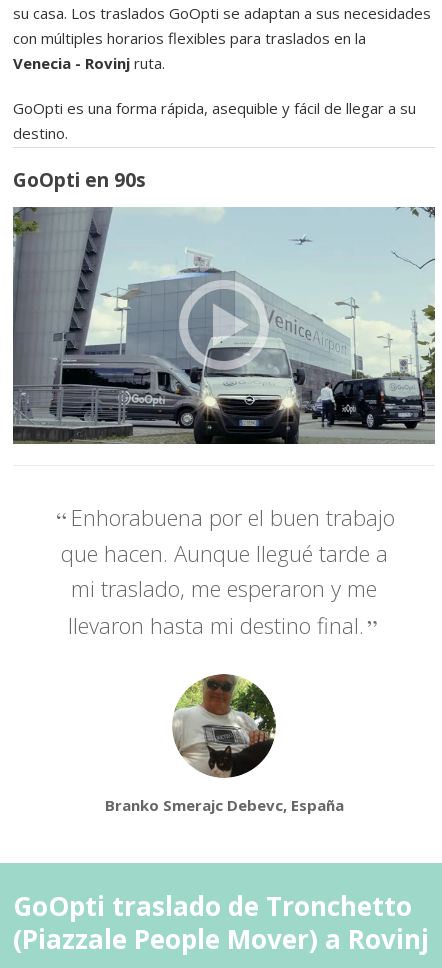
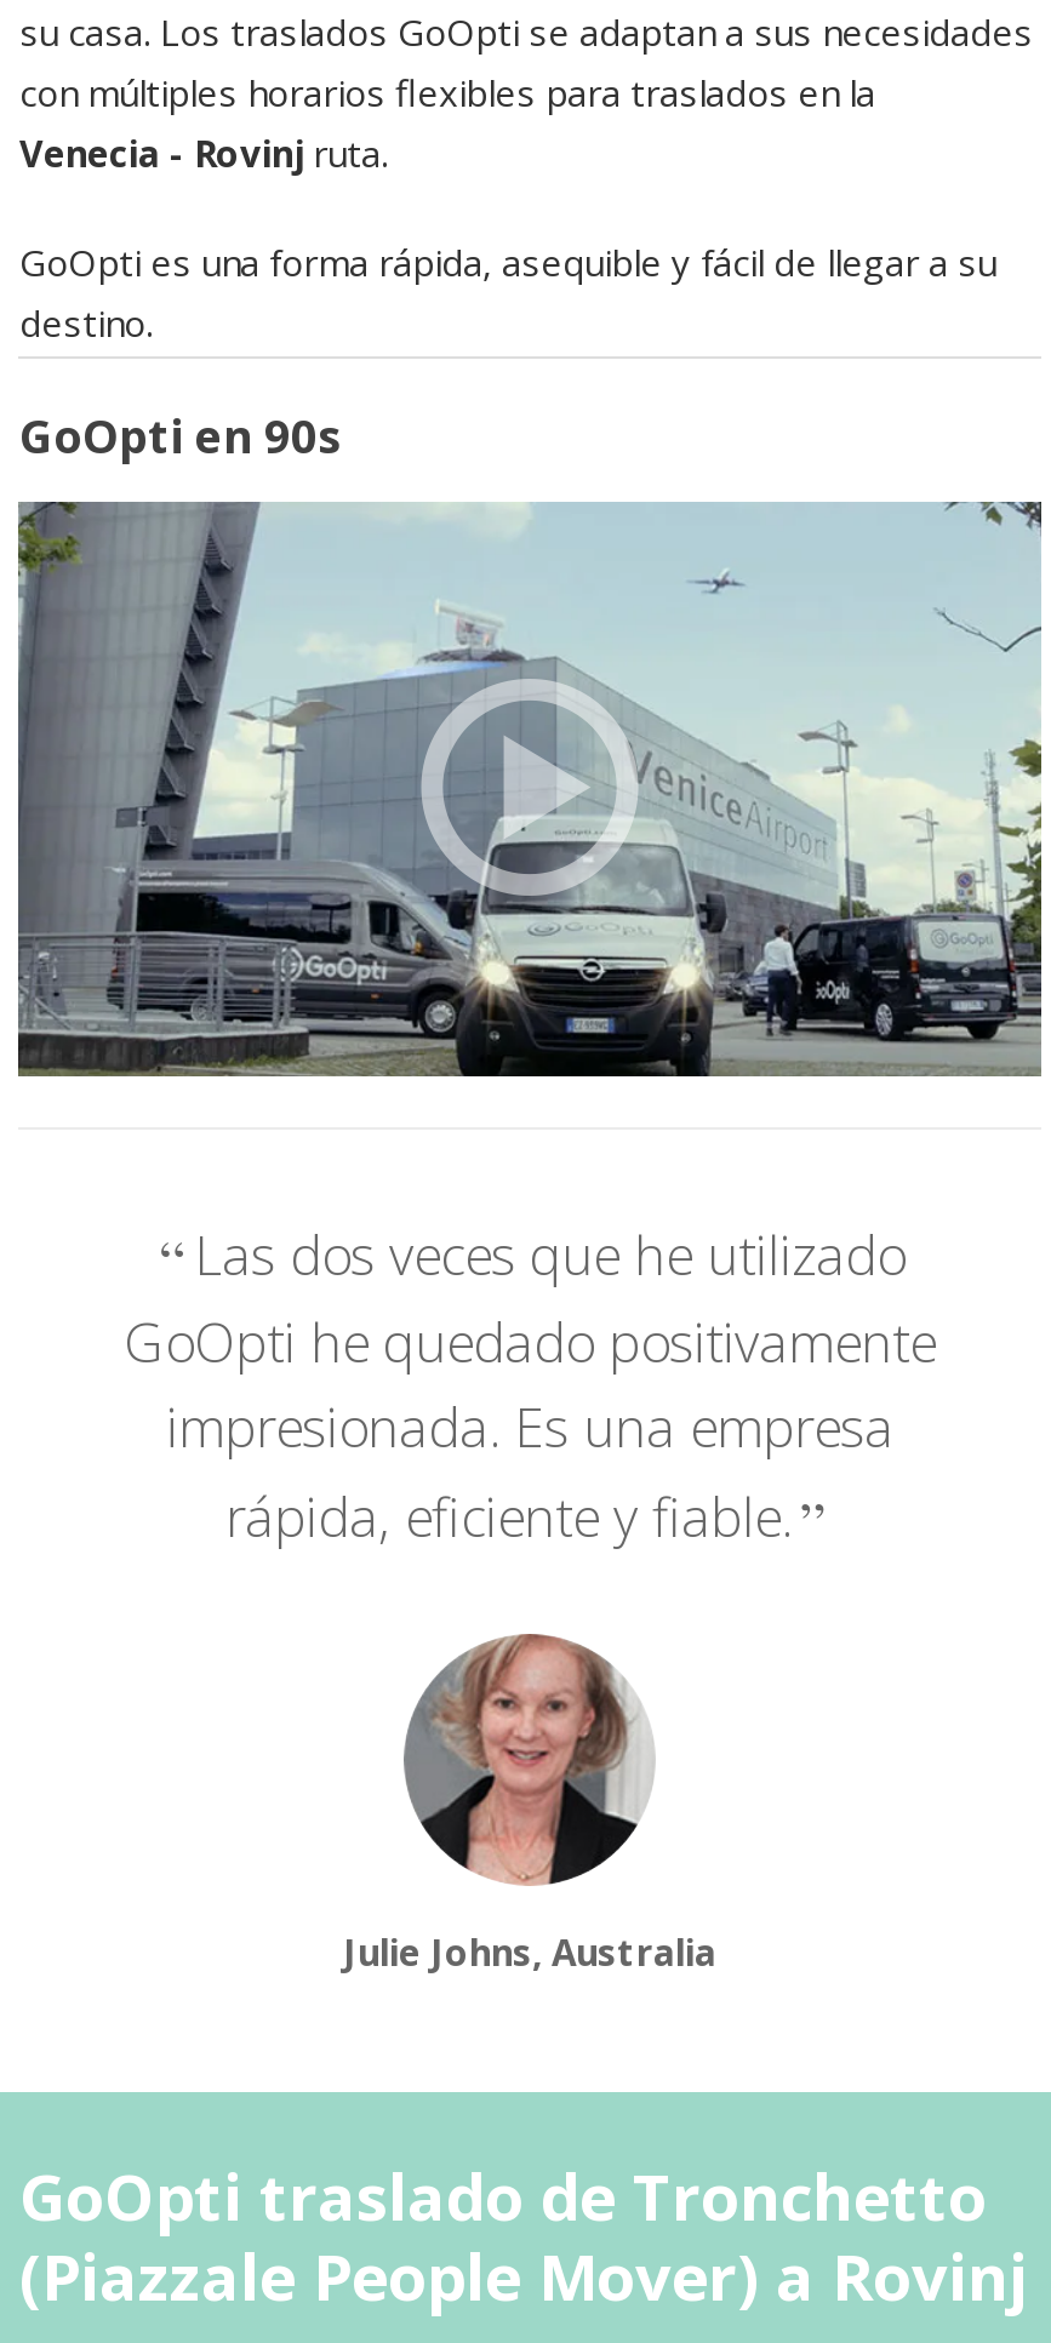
[60,502,394,640] Enhorabuena por el buen trabajo | que hacen. Aunque llegué tarde a | mi traslado, me esperaron y me | llevaron hasta mi destino final. -> [124,1216,936,1551] Las dos veces que he utilizado | GoOpti he quedado positivamente | impresionada. Es una empresa | rápida, eficiente y fiable.
[104,675,343,815] [image] | Branko Smerajc Debevc, España -> [343,1636,716,1976] [image] | Julie Johns, Australia

